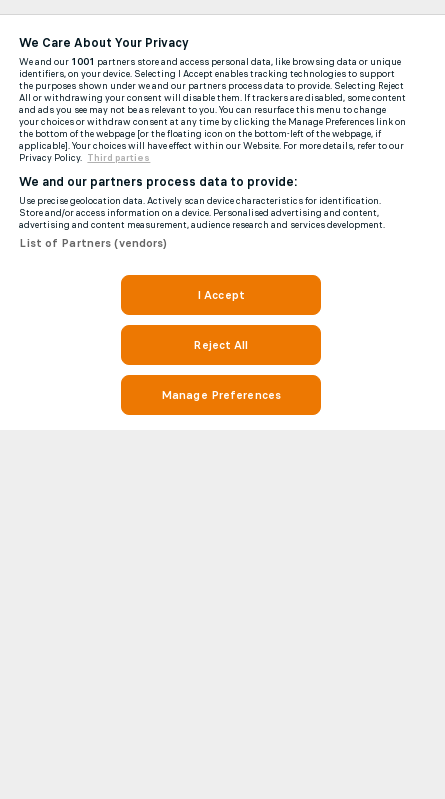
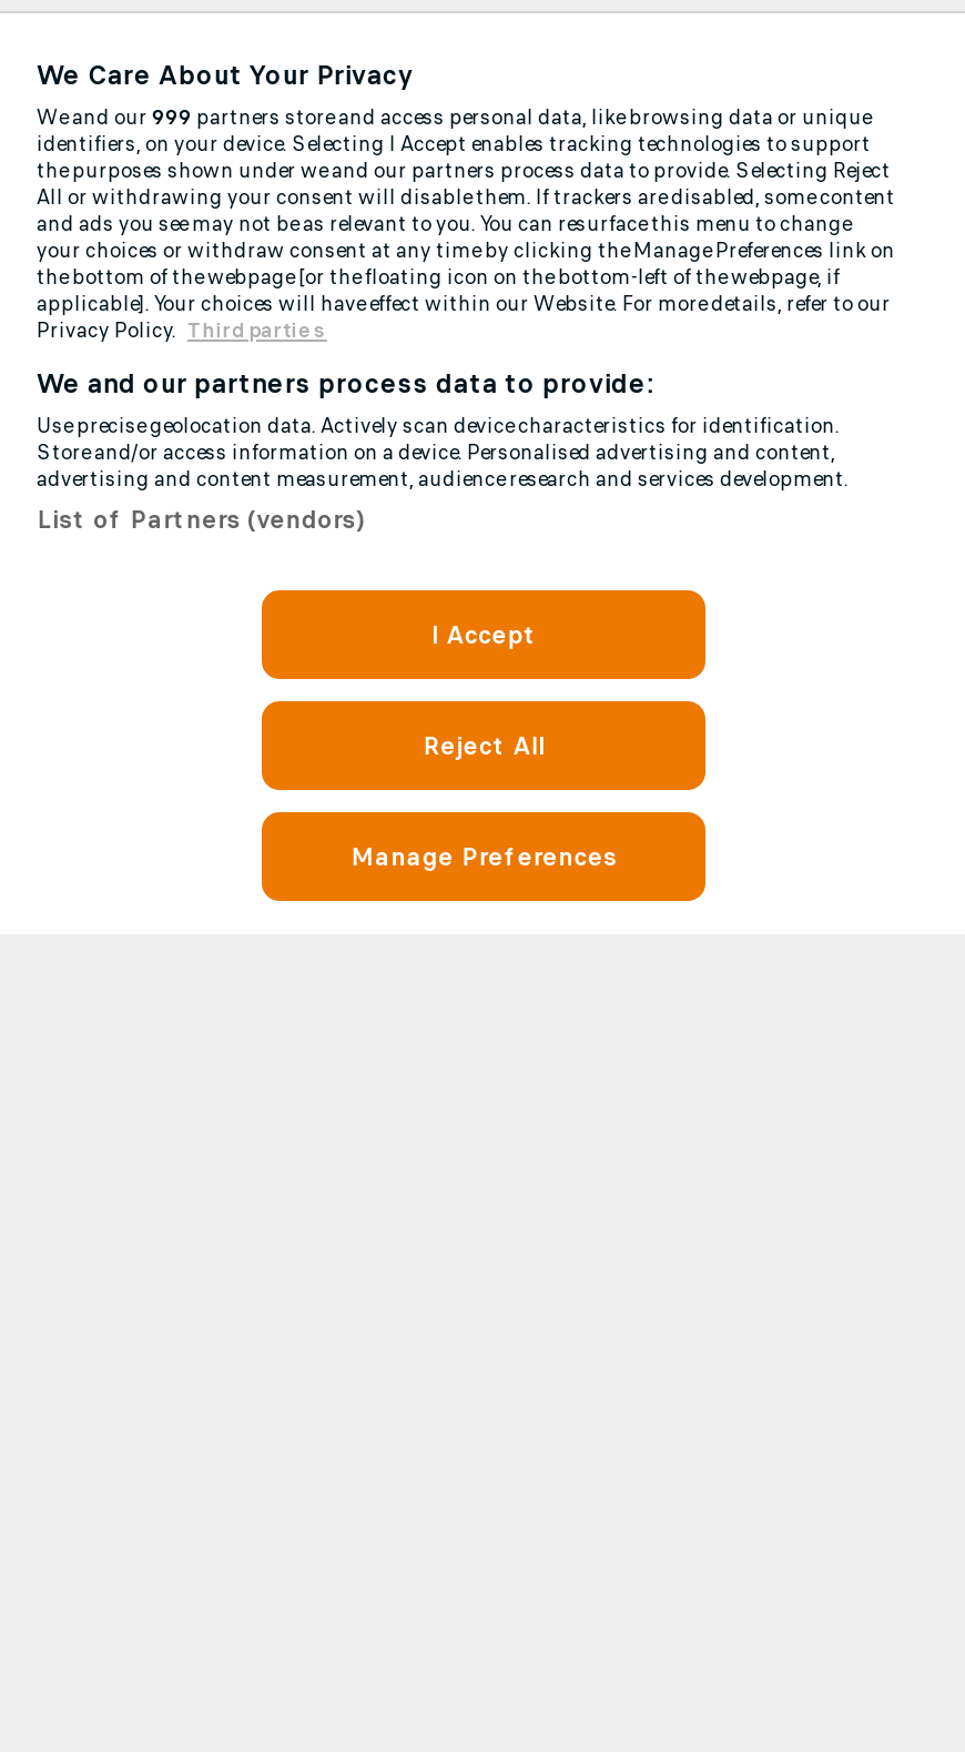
[19,56,401,68] We and our 1001 partners store and access personal data, like browsing data or unique -> [36,104,870,131] We and our 999 partners store and access personal data, like browsing data or unique

